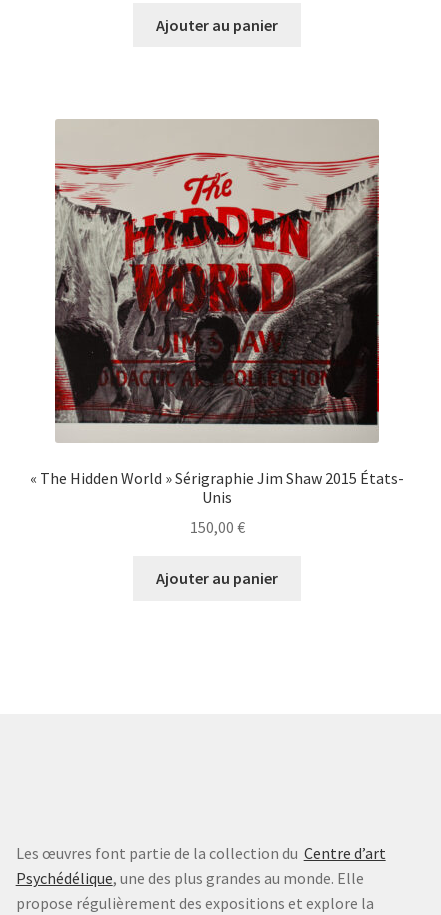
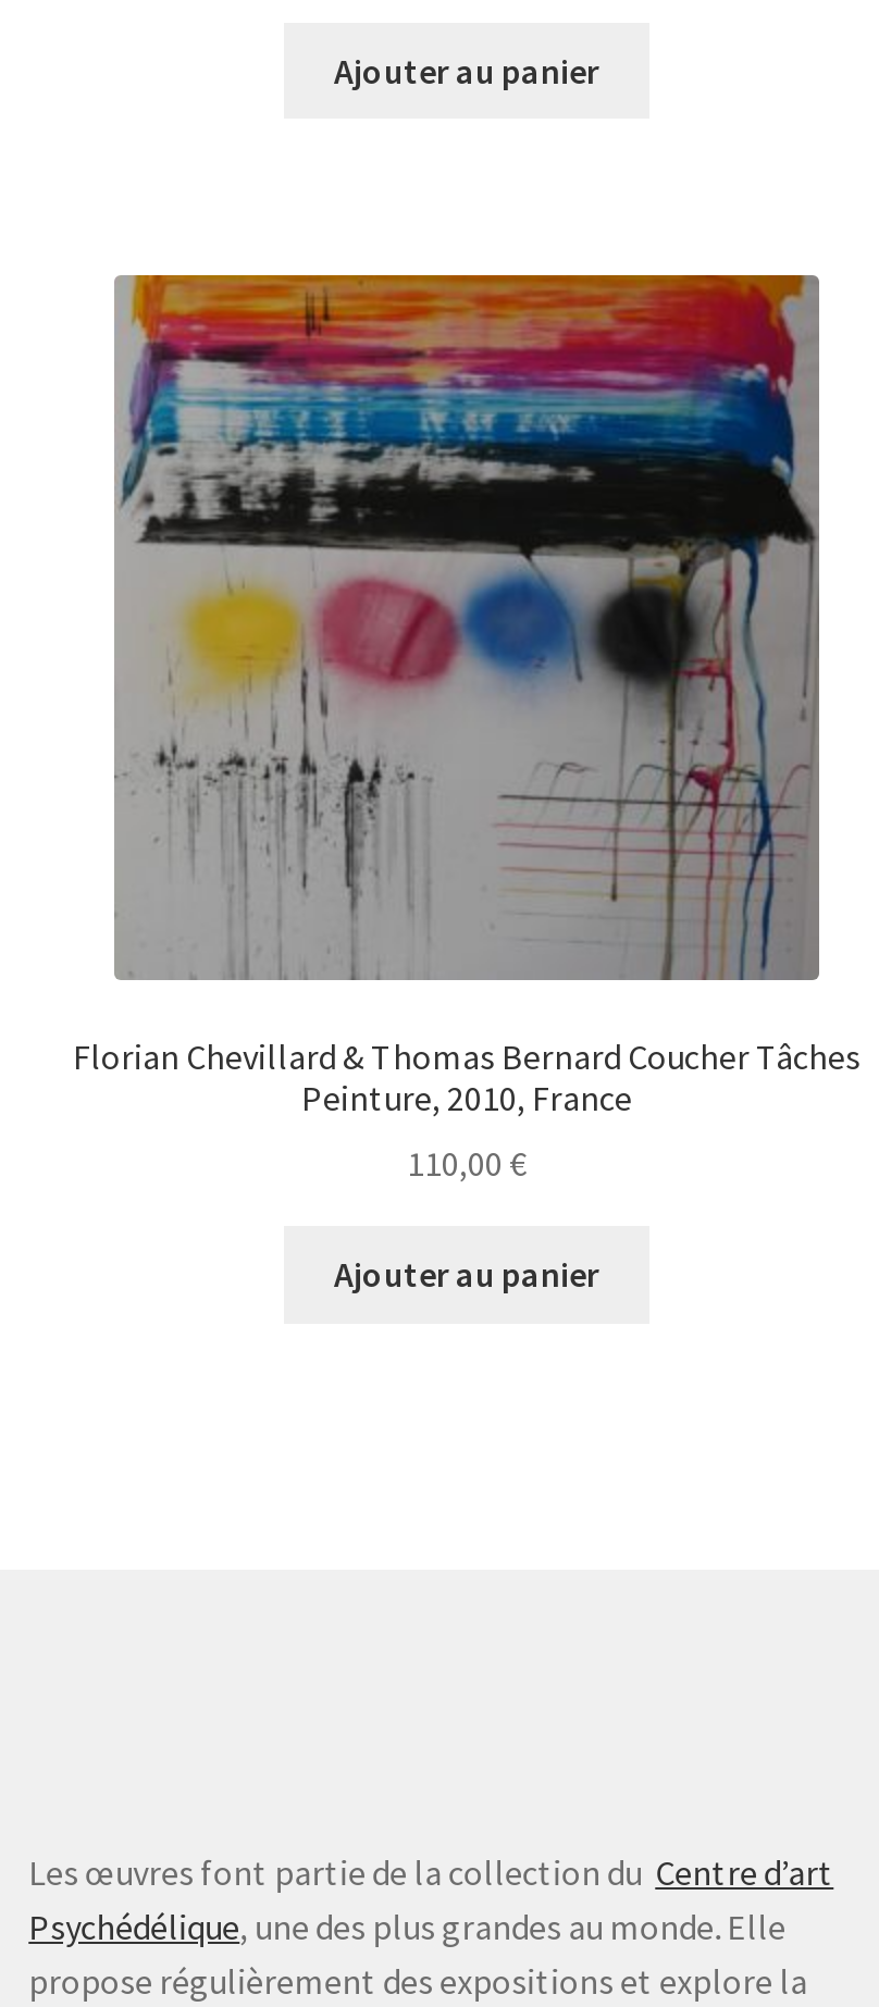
[30,120,404,507] [image] | « The Hidden World » Sérigraphie Jim Shaw 2015 États- | Unis -> [73,275,861,1119] [image] | Florian Chevillard & Thomas Bernard Coucher Tâches | Peinture, 2010, France
[189,517,244,537] 150,00 € -> [407,1142,527,1185] 110,00 €

